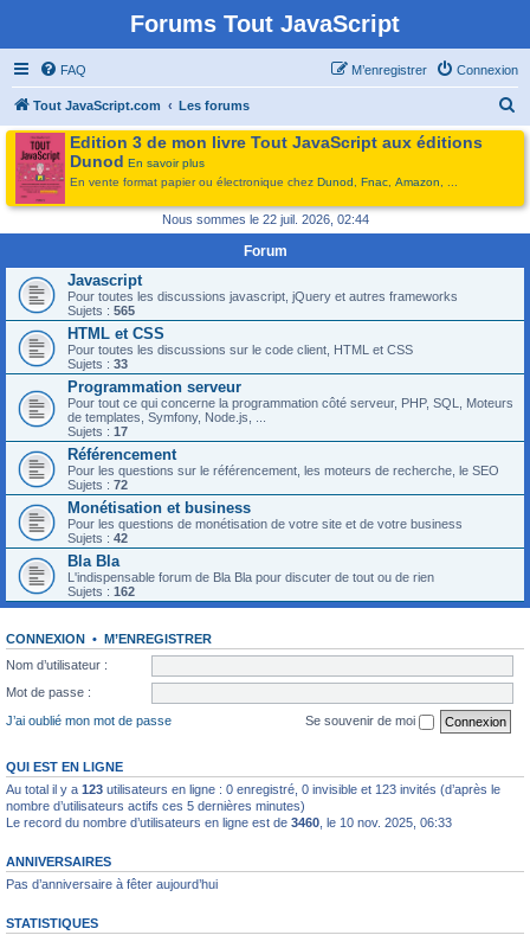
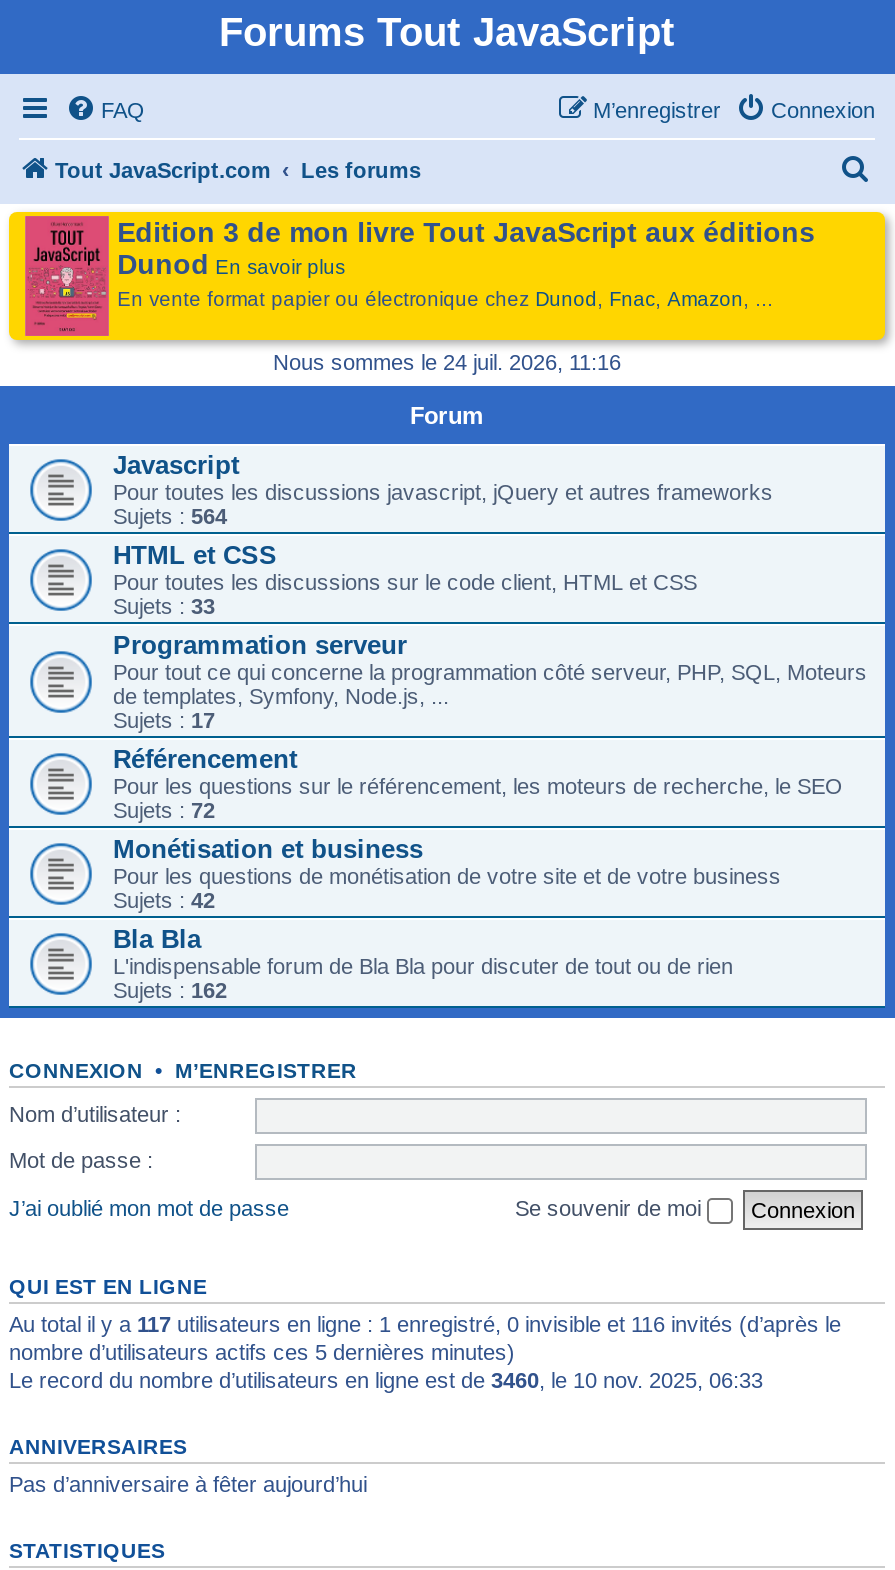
[161,212,369,226] Nous sommes le 22 juil. 2026, 02:44 -> [273,350,621,374] Nous sommes le 24 juil. 2026, 11:16
[67,303,135,318] Sujets : 565 -> [113,504,227,528] Sujets : 564
[6,782,500,796] Au total il y a 123 utilisateurs en ligne : 0 enregistré, 0 invisible et 123 invités (d’après le -> [9,1311,841,1335] Au total il y a 117 utilisateurs en ligne : 1 enregistré, 0 invisible et 116 invités (d’après le

